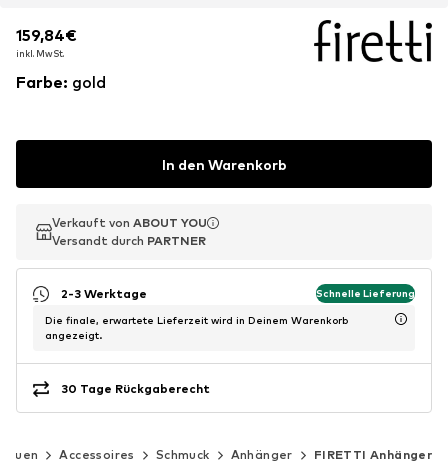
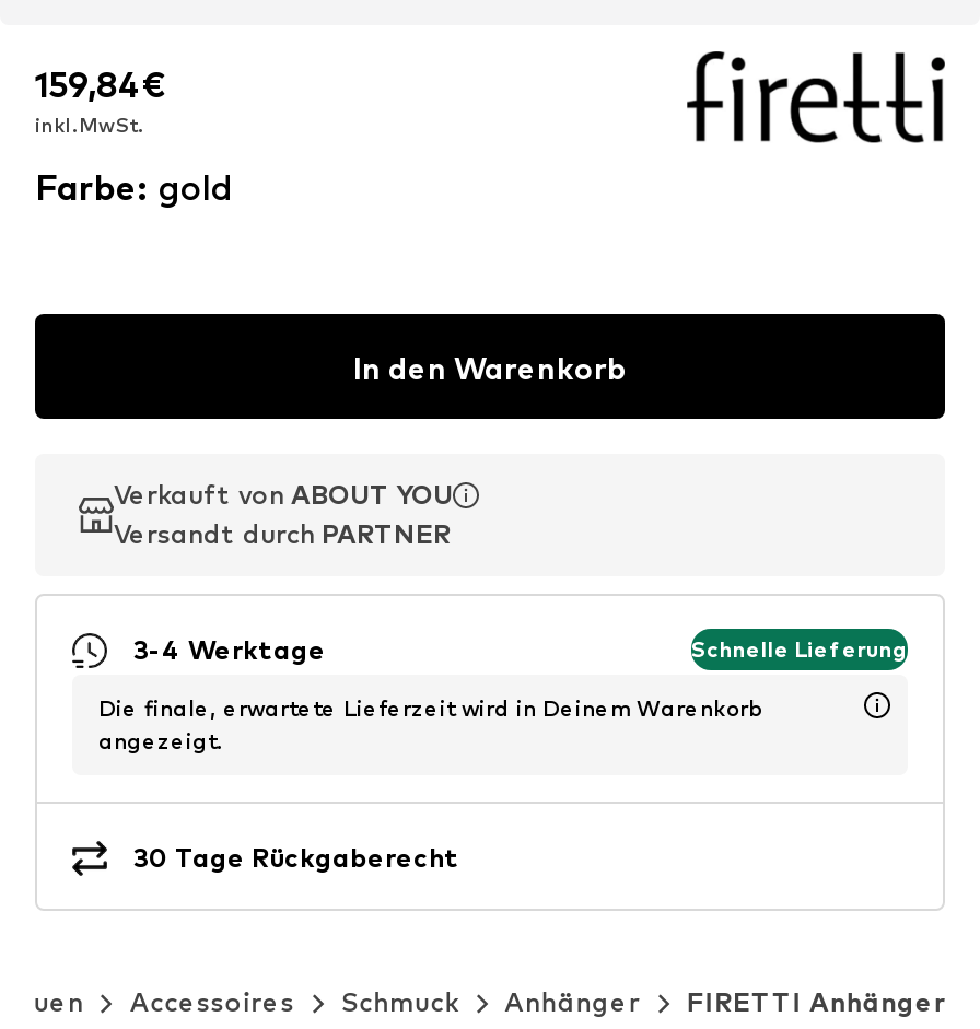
[61,286,147,301] 2-3 Werktage -> [133,633,326,666] 3-4 Werktage

